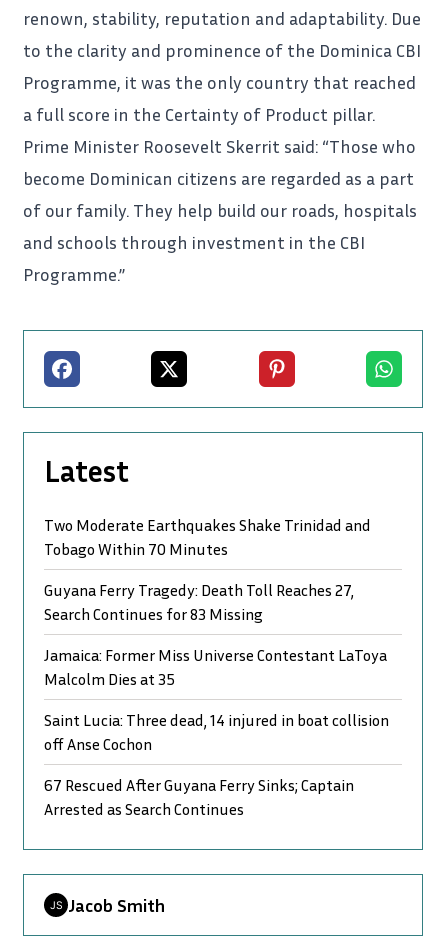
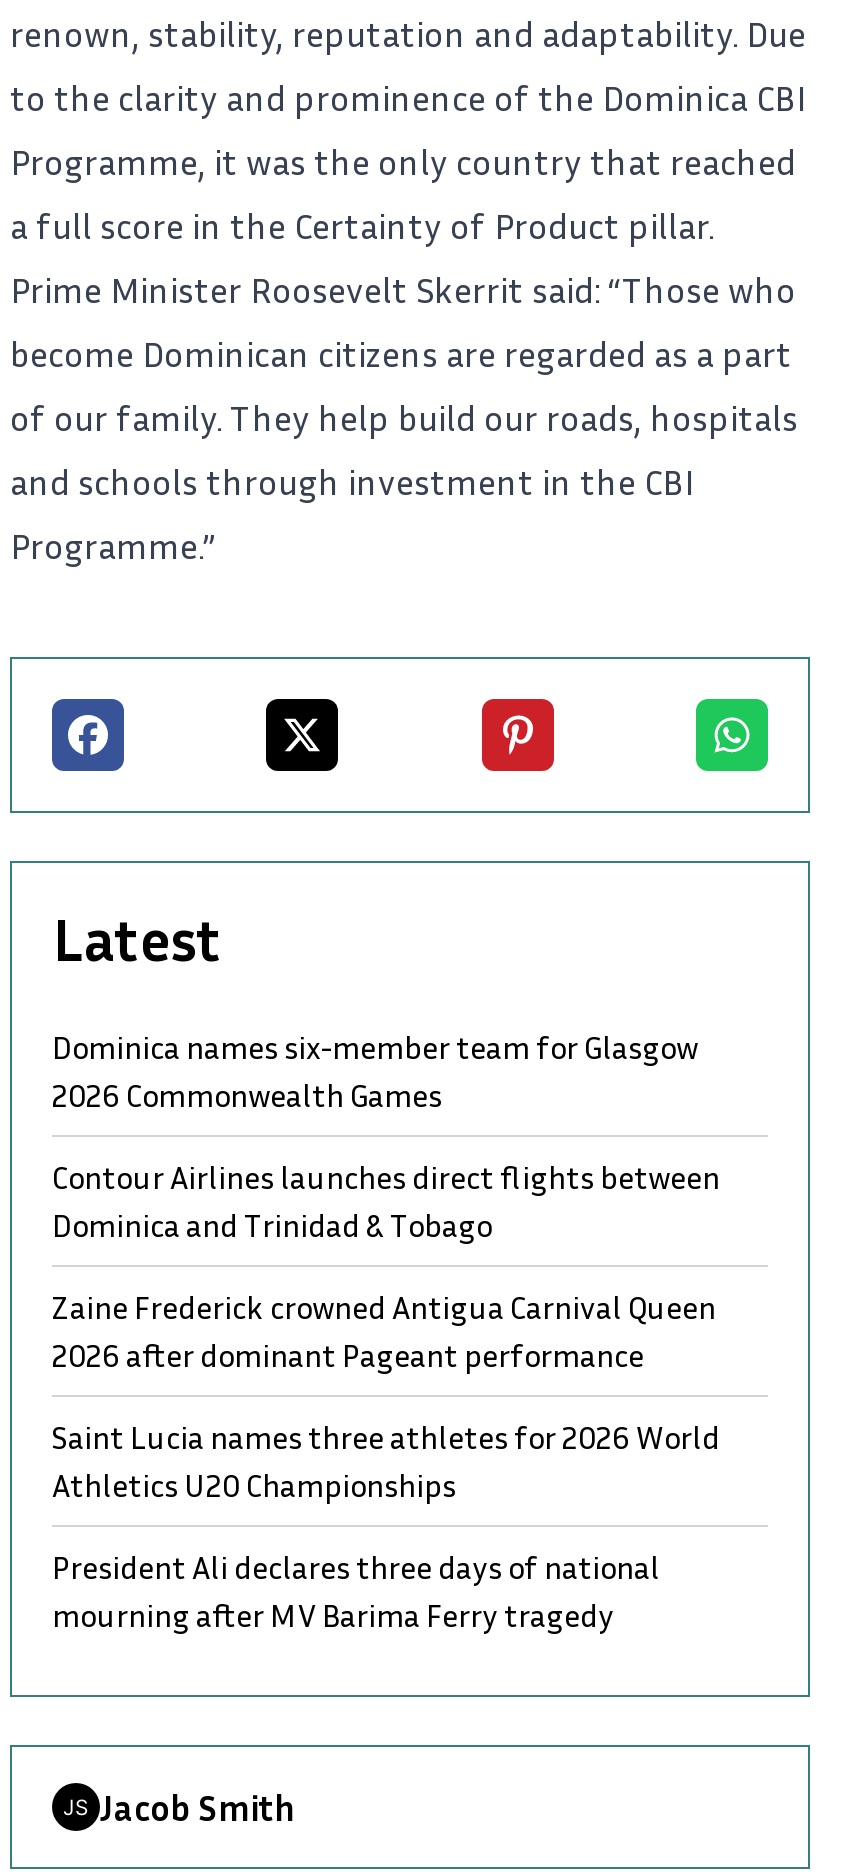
[44,515,371,559] Two Moderate Earthquakes Shake Trinidad and | Tobago Within 70 Minutes -> [52,1026,698,1114] Dominica names six-member team for Glasgow | 2026 Commonwealth Games
[44,580,354,624] Guyana Ferry Tragedy: Death Toll Reaches 27, | Search Continues for 83 Missing -> [52,1156,720,1244] Contour Airlines launches direct flights between | Dominica and Trinidad & Tobago
[44,645,387,689] Jamaica: Former Miss Universe Contestant LaToya | Malcolm Dies at 35 -> [52,1286,716,1374] Zaine Frederick crowned Antigua Carnival Queen | 2026 after dominant Pageant performance
[44,710,389,754] Saint Lucia: Three dead, 14 injured in boat collision | off Anse Cochon -> [52,1416,720,1504] Saint Lucia names three athletes for 2026 World | Athletics U20 Championships
[44,775,354,819] 67 Rescued After Guyana Ferry Sinks; Captain | Arrested as Search Continues -> [52,1546,660,1634] President Ali declares three days of national | mourning after MV Barima Ferry tragedy

